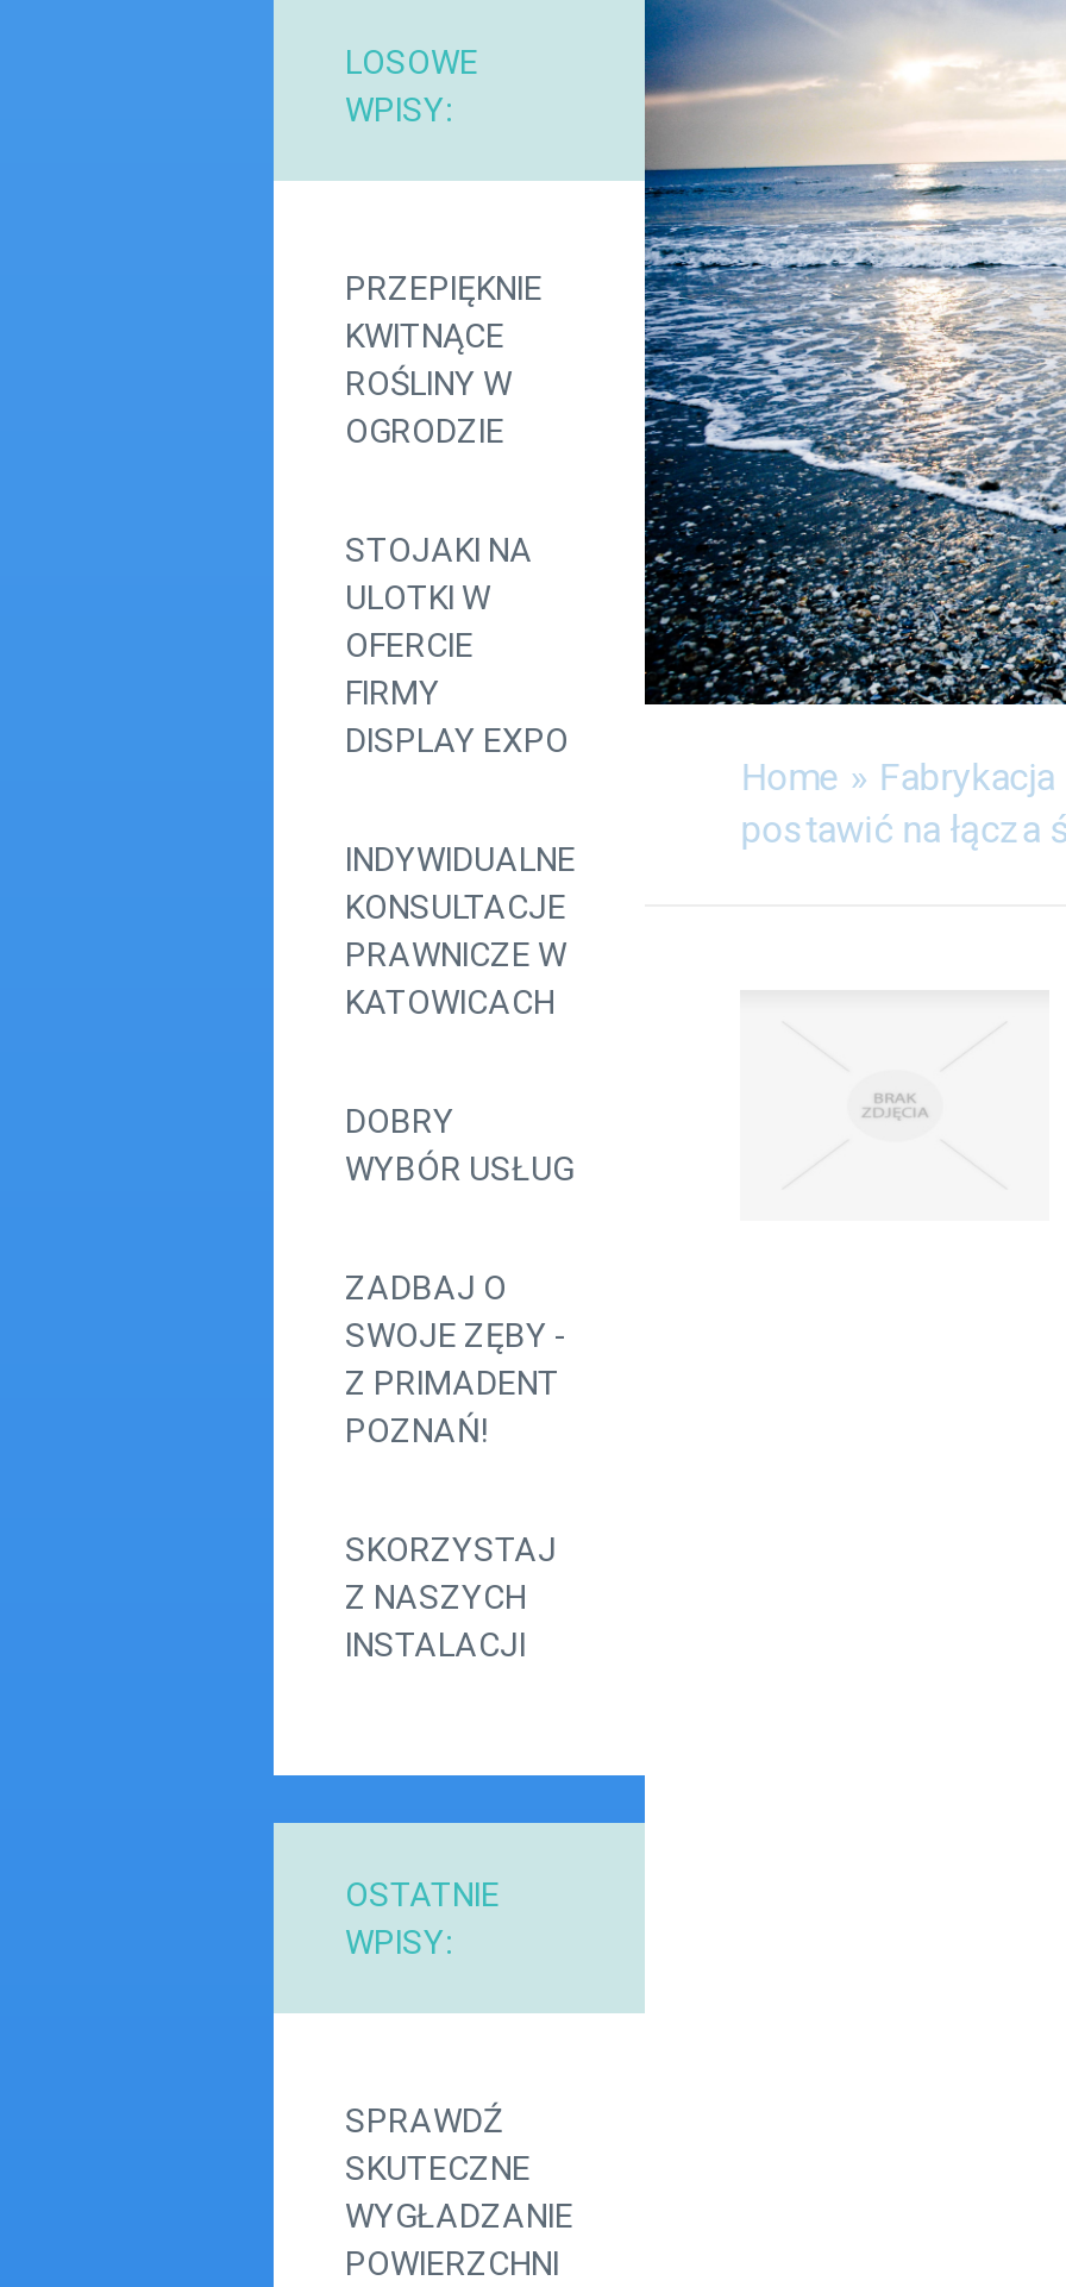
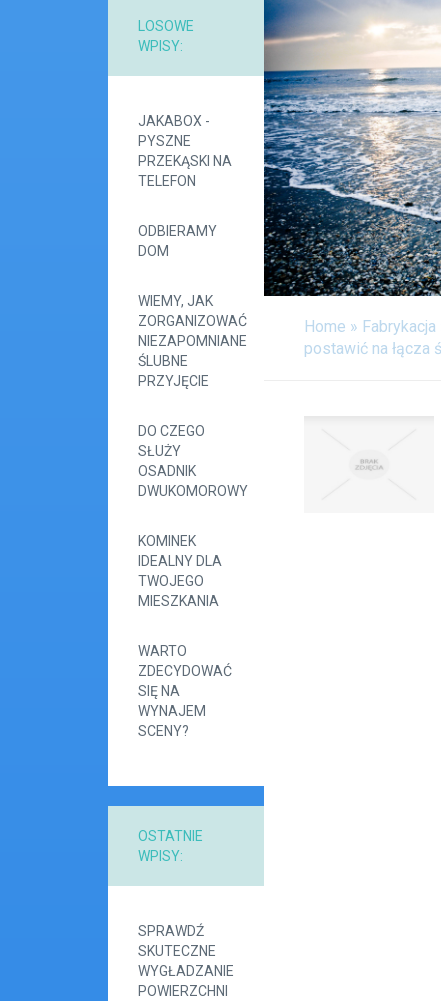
[345,269,543,450] PRZEPIĘKNIE | KWITNĄCE | ROŚLINY W | OGRODZIE -> [138,113,232,189] JAKABOX - | PYSZNE | PRZEKĄSKI NA | TELEFON
[345,531,569,759] STOJAKI NA | ULOTKI W | OFERCIE | FIRMY | DISPLAY EXPO -> [138,223,217,259] ODBIERAMY | DOM
[345,840,576,1021] INDYWIDUALNE | KONSULTACJE | PRAWNICZE W | KATOWICACH -> [138,293,247,389] WIEMY, JAK | ZORGANIZOWAĆ | NIEZAPOMNIANE | ŚLUBNE | PRZYJĘCIE
[345,1102,573,1188] DOBRY | WYBÓR USŁUG -> [138,423,248,499] DO CZEGO | SŁUŻY | OSADNIK | DWUKOMOROWY
[345,1268,566,1449] ZADBAJ O | SWOJE ZĘBY - | Z PRIMADENT | POZNAŃ! -> [138,533,222,609] KOMINEK | IDEALNY DLA | TWOJEGO | MIESZKANIA
[345,1530,557,1663] SKORZYSTAJ | Z NASZYCH | INSTALACJI -> [138,643,232,739] WARTO | ZDECYDOWAĆ | SIĘ NA | WYNAJEM | SCENY?

